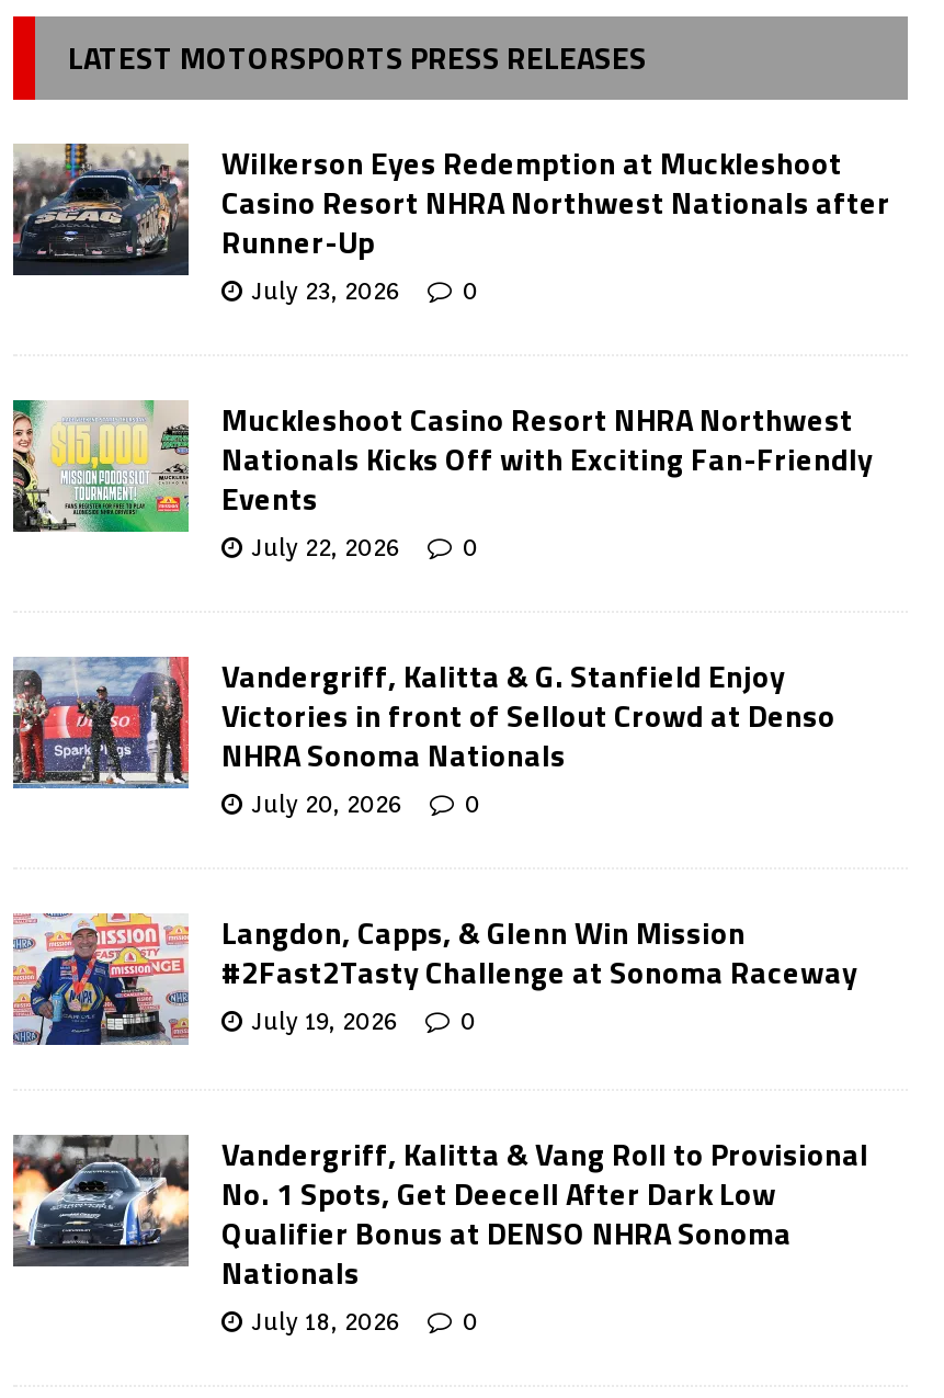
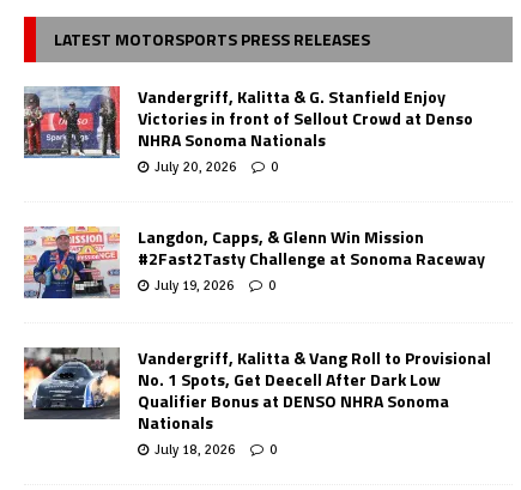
[11,139,890,562] [image] | Wilkerson Eyes Redemption at Muckleshoot | Casino Resort NHRA Northwest Nationals after | Runner-Up | July 23, 2026 | 0 | Muckleshoot Casino Resort NHRA Northwest | Nationals Kicks Off with Exciting Fan-Friendly | Events | July 22, 2026 | 0 -> none
[11,398,191,534] [image] -> none

